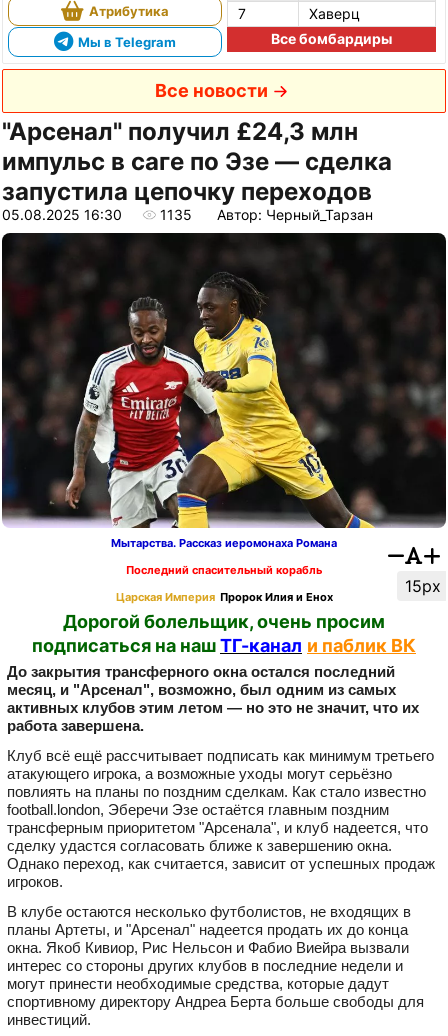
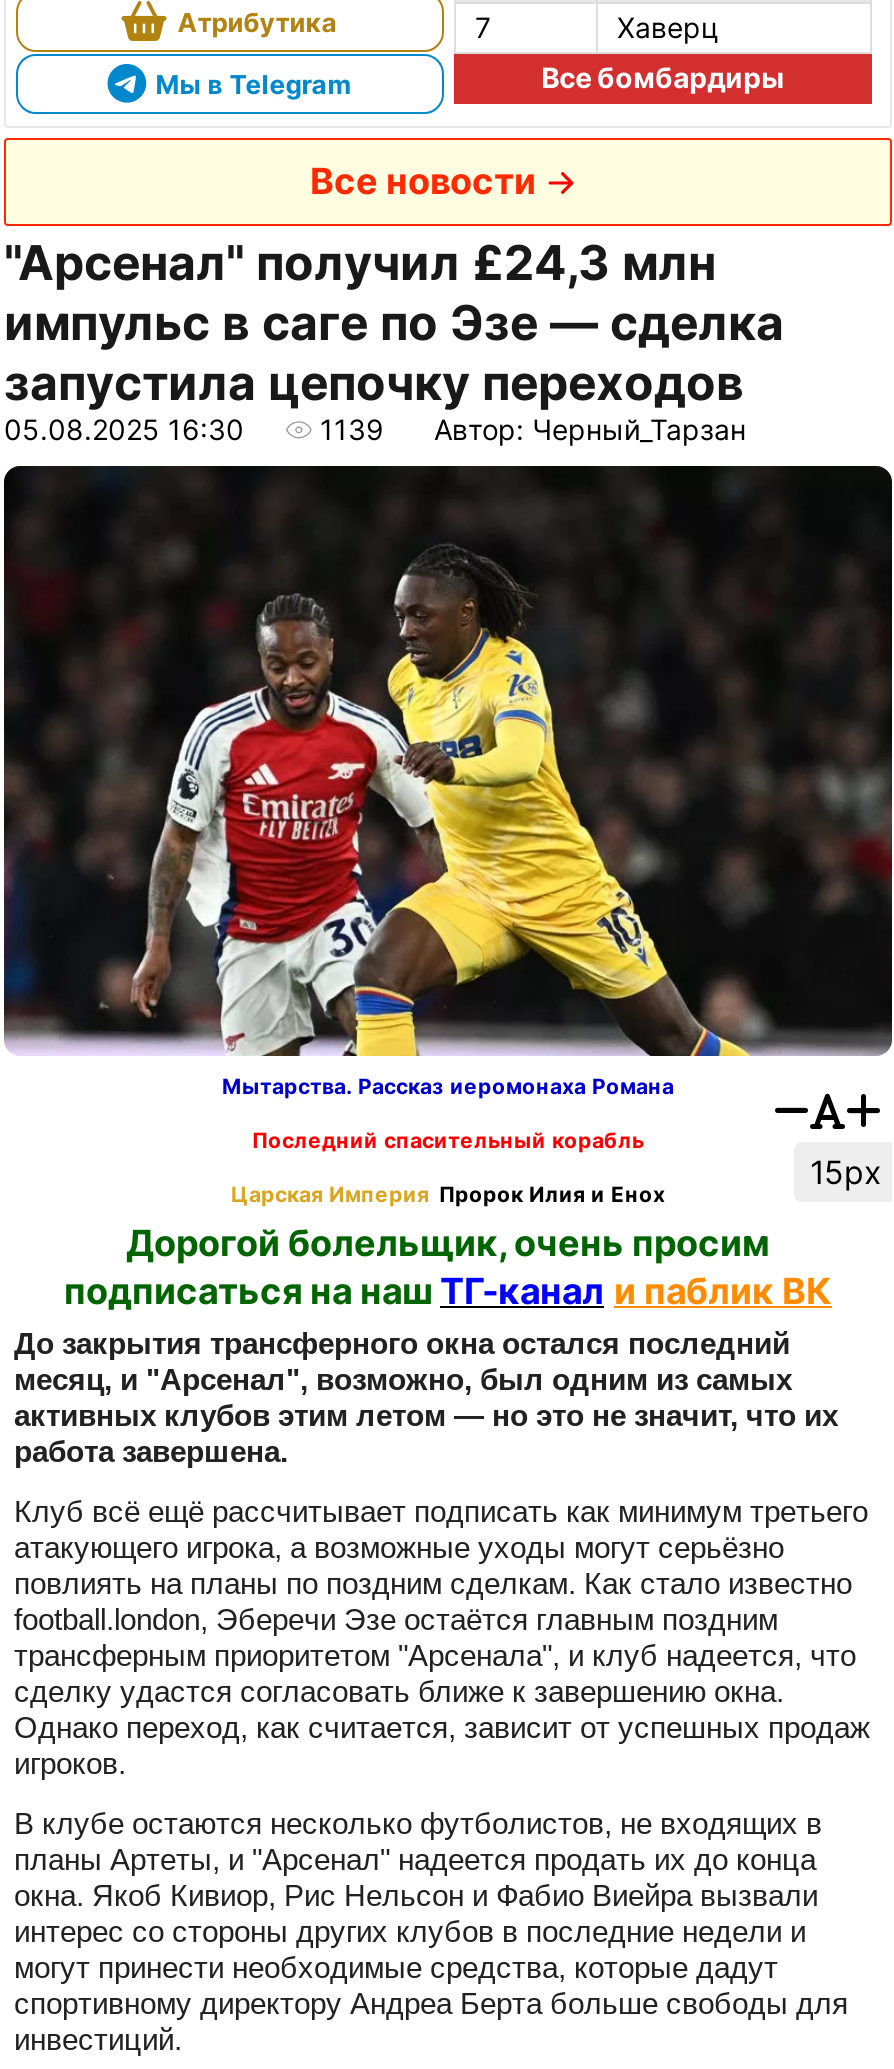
[160,206,373,223] 1135 Автор: Черный_Тарзан -> [320,412,746,446] 1139 Автор: Черный_Тарзан

